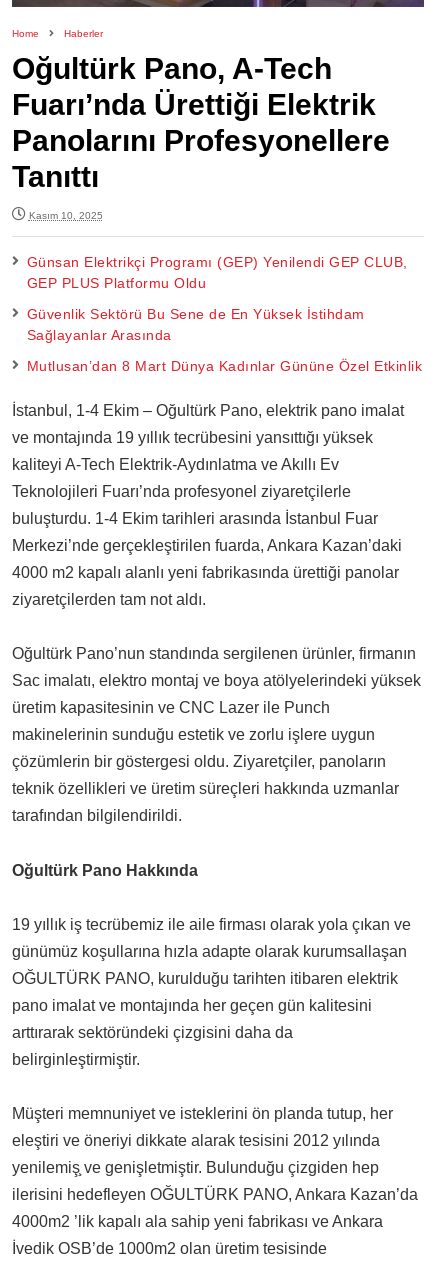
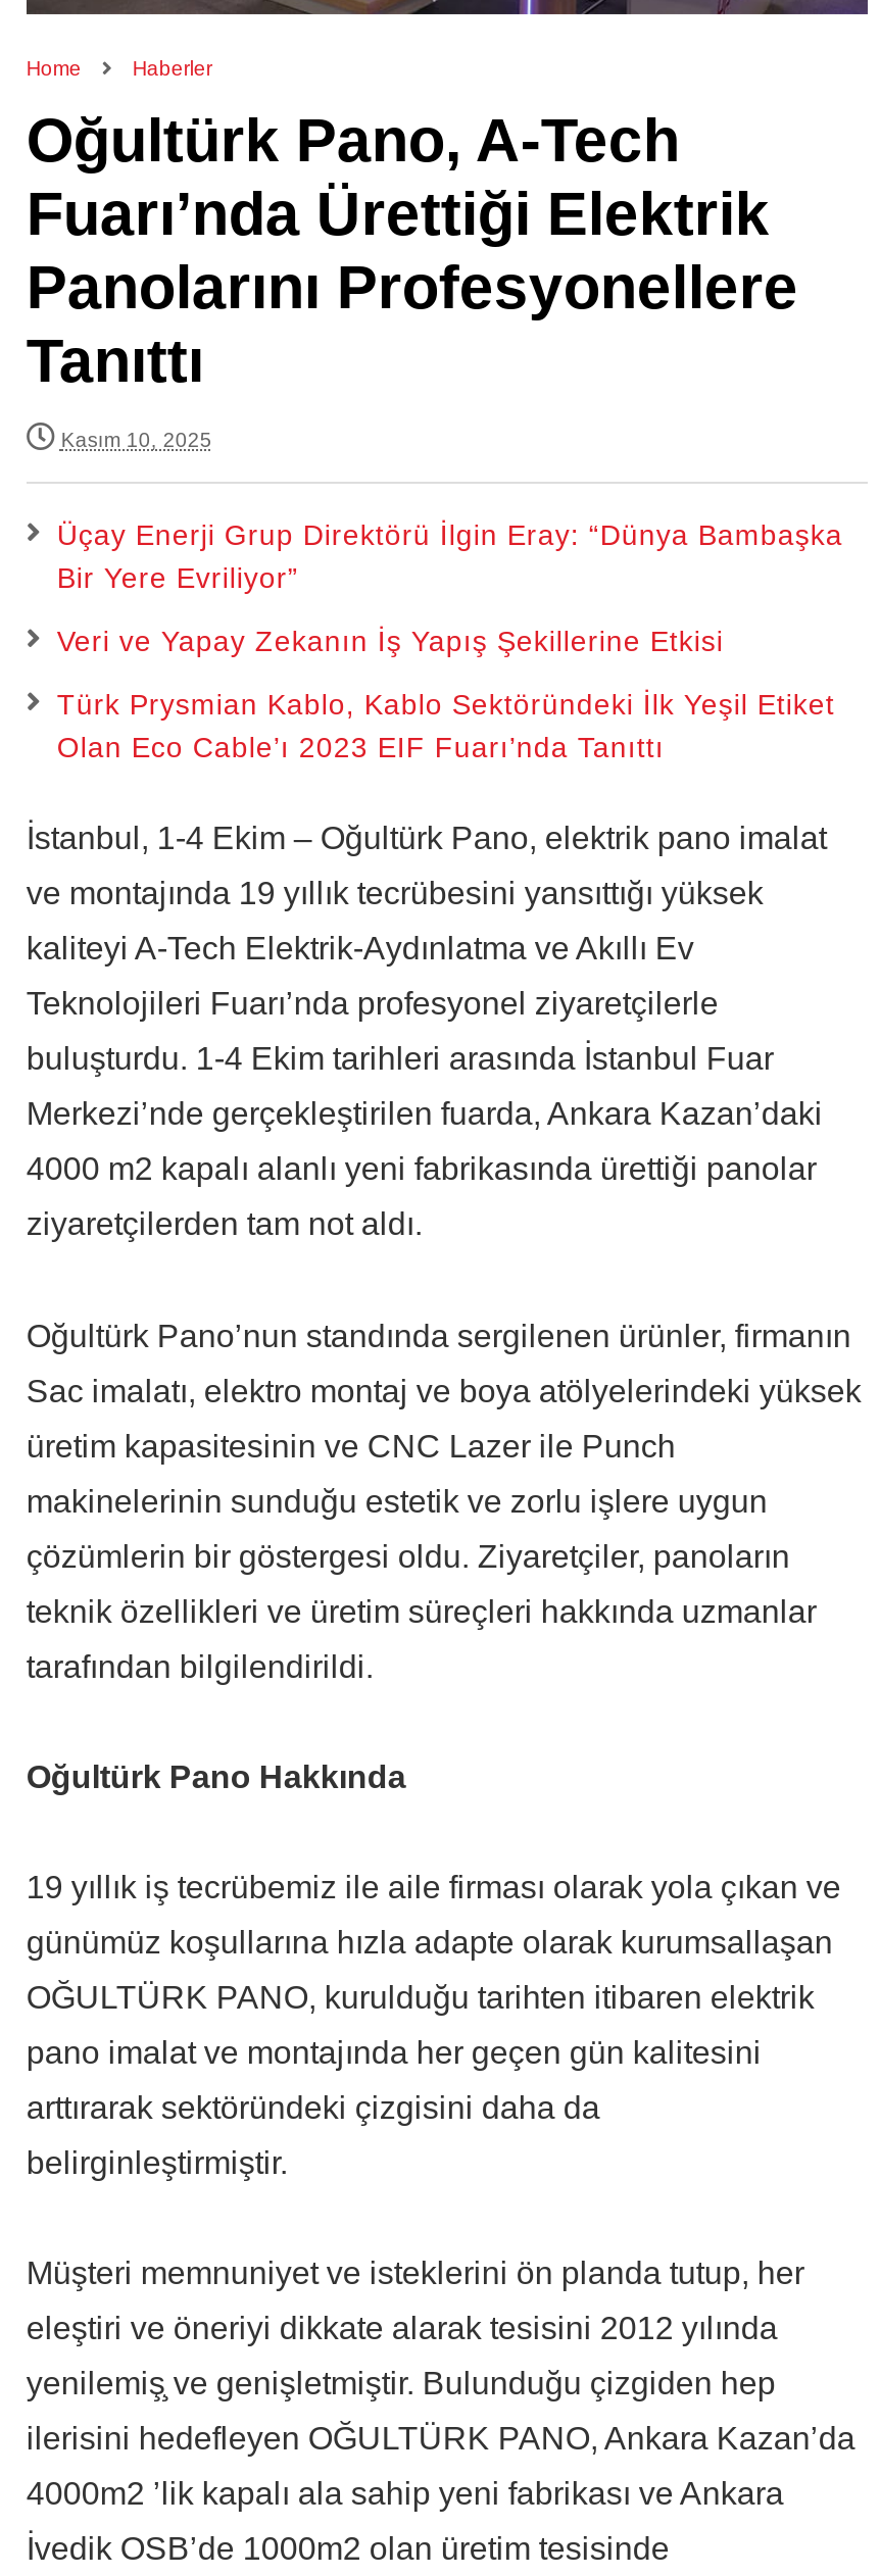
[27,254,408,291] Günsan Elektrikçi Programı (GEP) Yenilendi GEP CLUB, | GEP PLUS Platformu Oldu -> [57,519,843,594] Üçay Enerji Grup Direktörü İlgin Eray: “Dünya Bambaşka | Bir Yere Evriliyor”
[27,306,365,343] Güvenlik Sektörü Bu Sene de En Yüksek İstihdam | Sağlayanlar Arasında -> [57,625,724,658] Veri ve Yapay Zekanın İş Yapış Şekillerine Etkisi
[27,358,422,374] Mutlusan’dan 8 Mart Dünya Kadınlar Gününe Özel Etkinlik -> [57,688,835,764] Türk Prysmian Kablo, Kablo Sektöründeki İlk Yeşil Etiket | Olan Eco Cable’ı 2023 EIF Fuarı’nda Tanıttı

